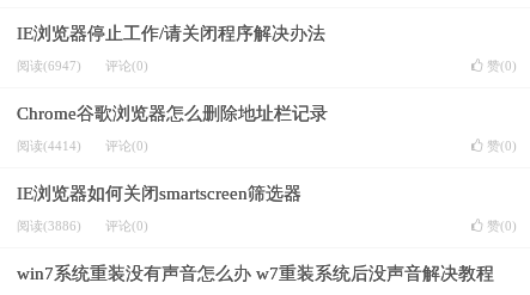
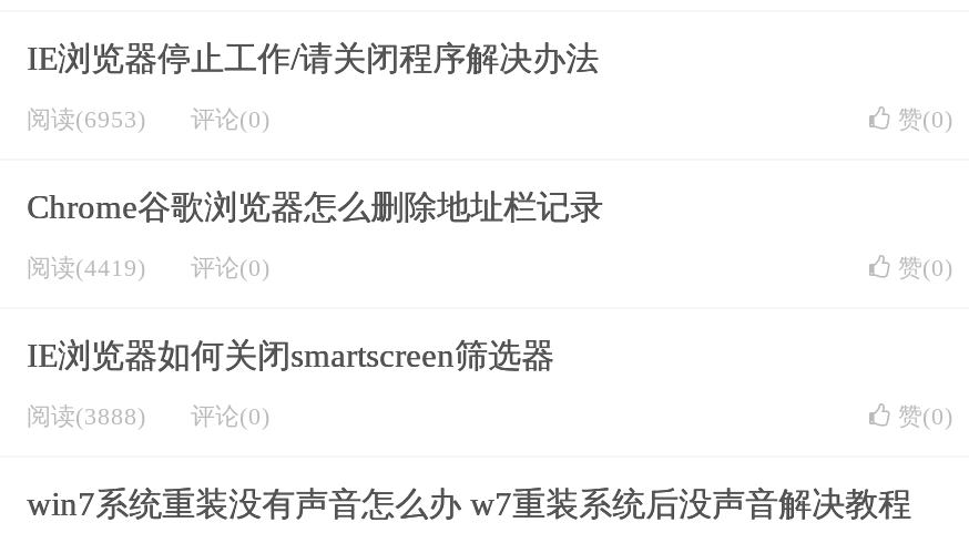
[17,59,148,73] 阅读(6947) 评论(0) -> [27,105,271,132] 阅读(6953) 评论(0)
[17,139,148,153] 阅读(4414) 评论(0) -> [27,254,271,280] 阅读(4419) 评论(0)
[17,219,148,233] 阅读(3886) 评论(0) -> [27,402,271,429] 阅读(3888) 评论(0)

